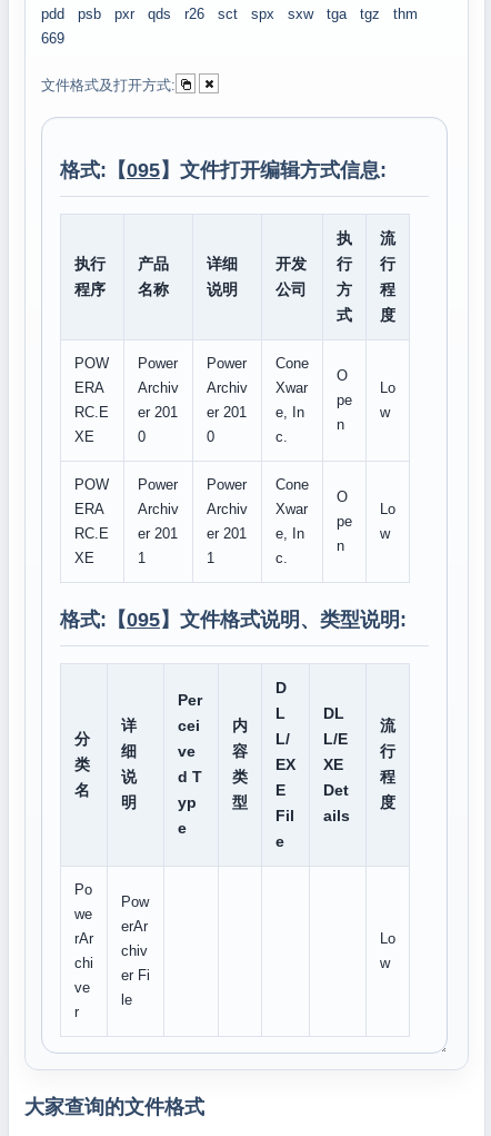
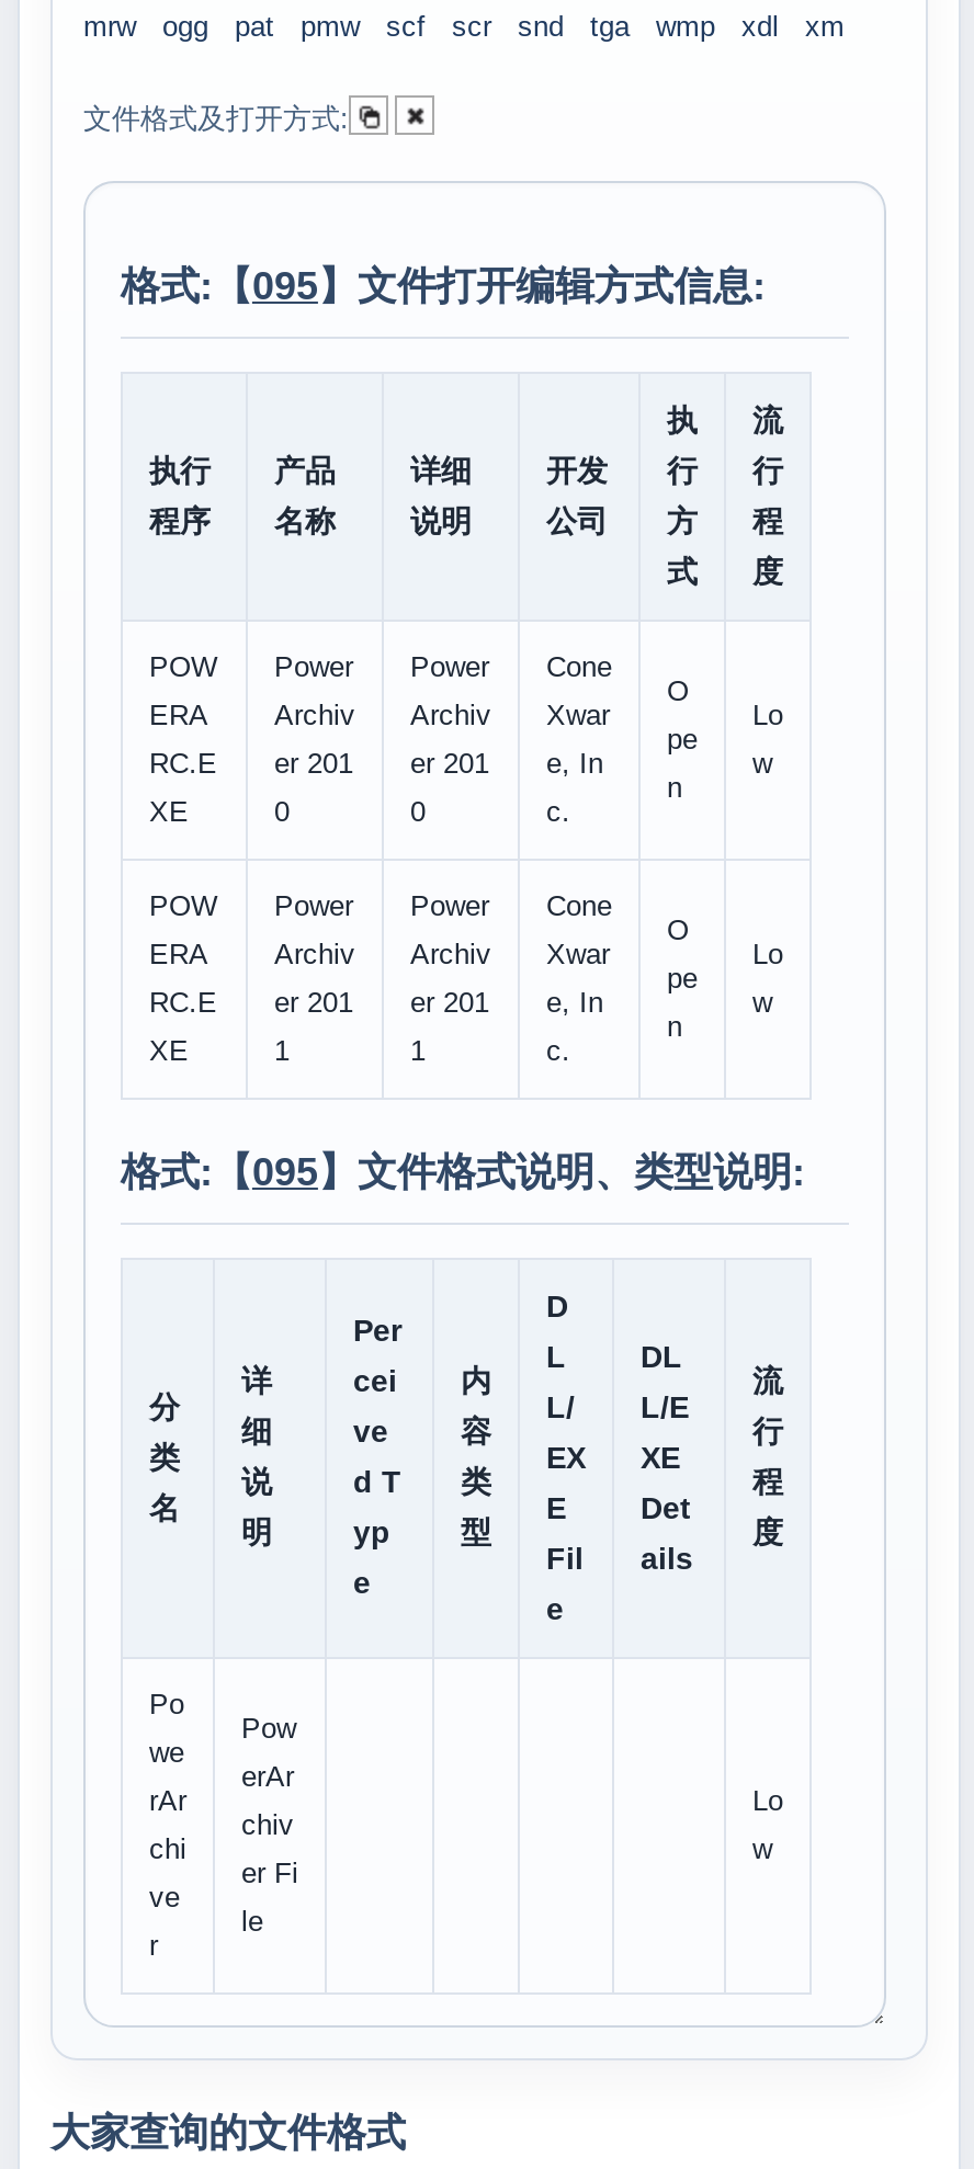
[41,6,313,22] pdd | psb | pxr | qds | r26 | sct | spx | sxw -> [83,10,564,43] mrw | ogg | pat | pmw | scf | scr | snd
[41,6,418,47] tgz | thm | 669 -> [656,10,845,43] wmp | xdl | xm

